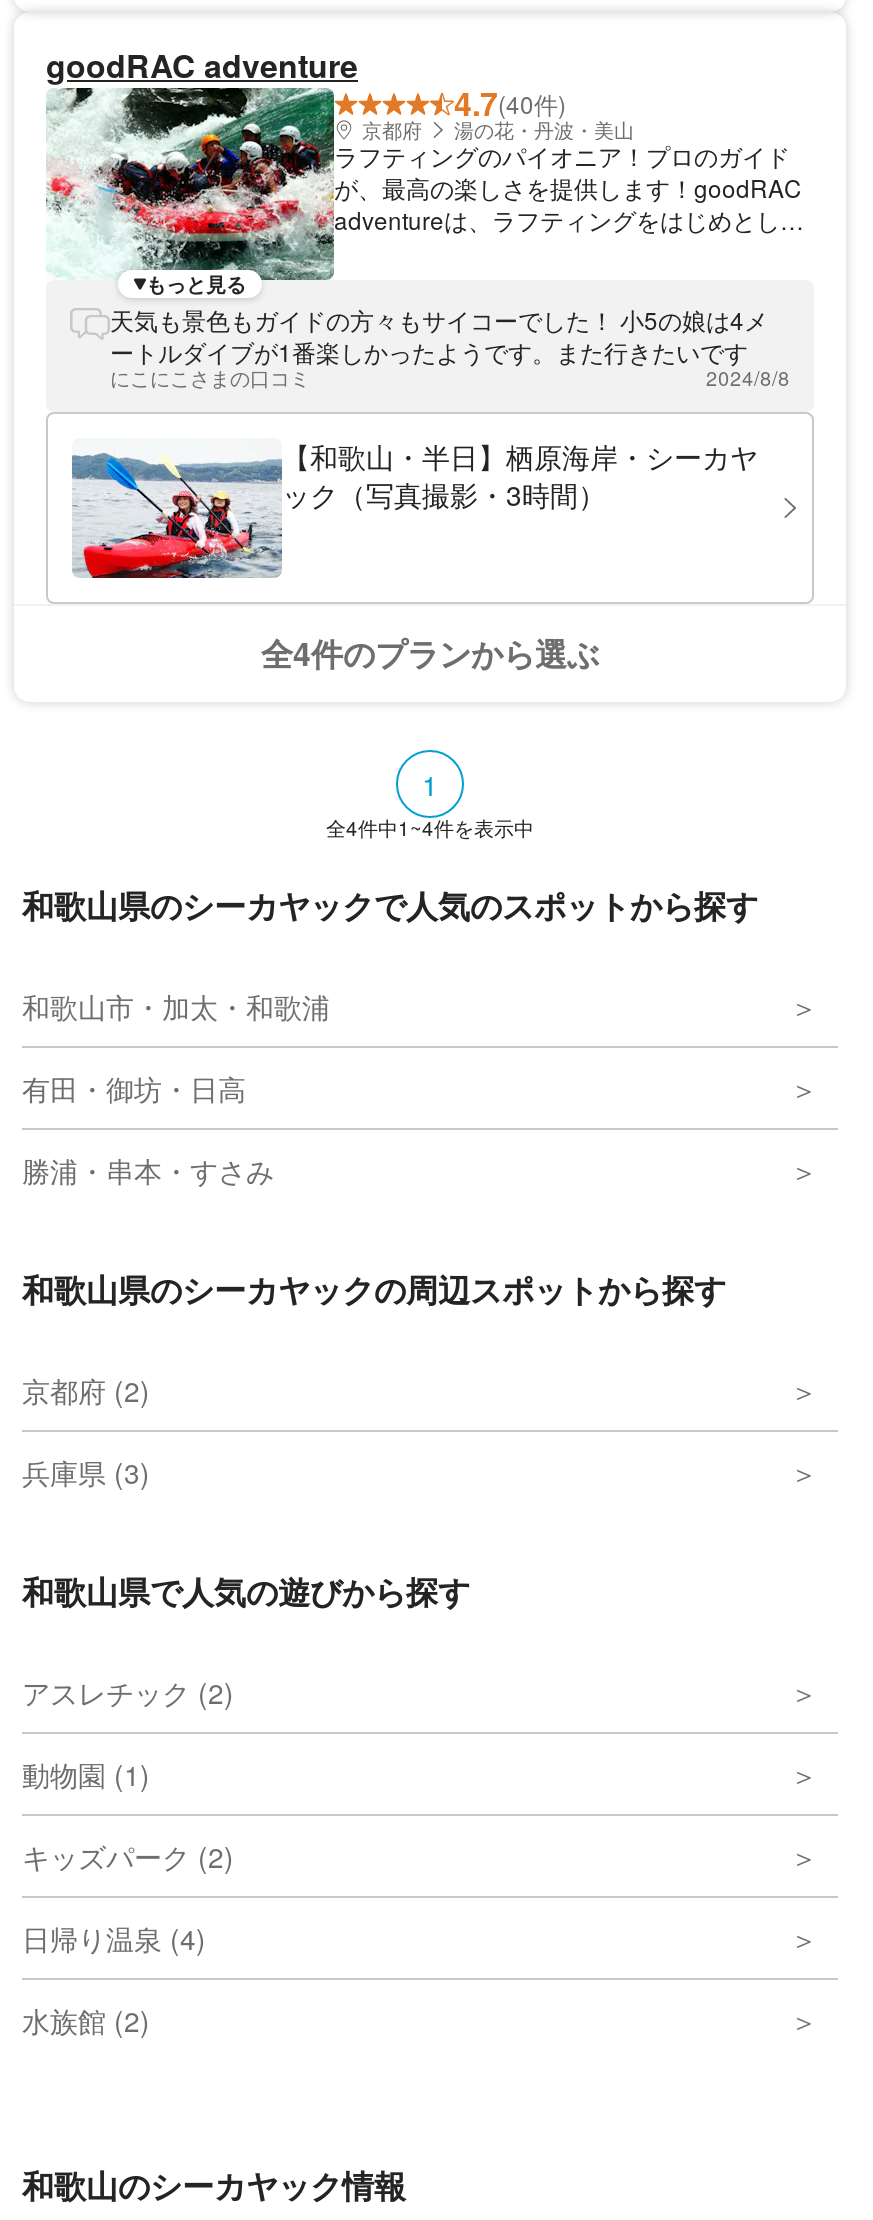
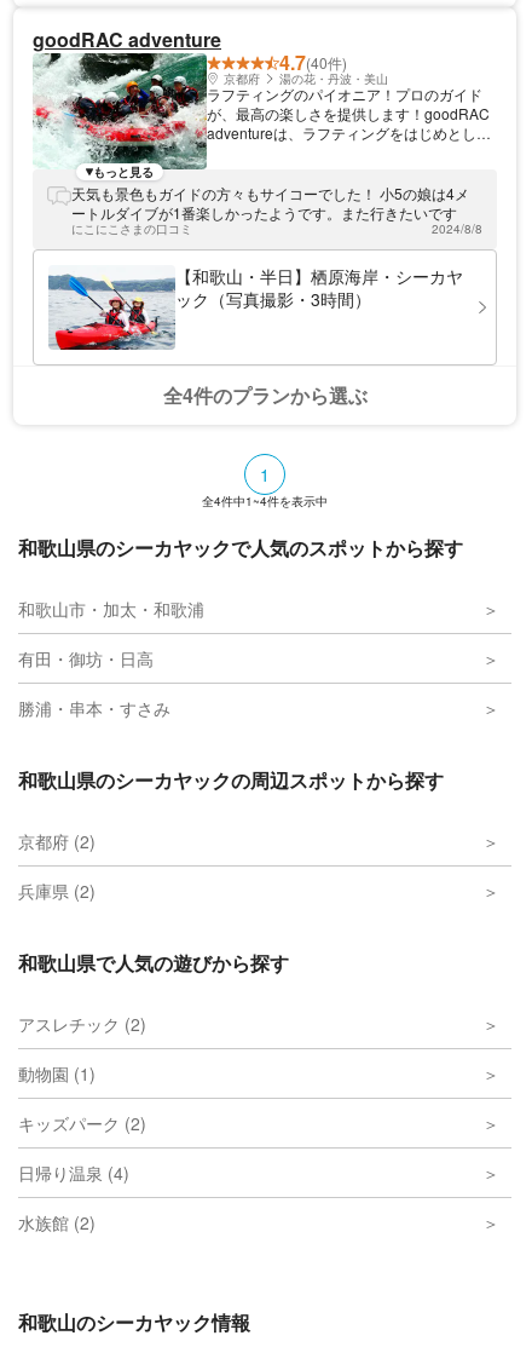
[22,1452,150,1492] 兵庫県 (3) -> [18,879,96,903] 兵庫県 (2)

